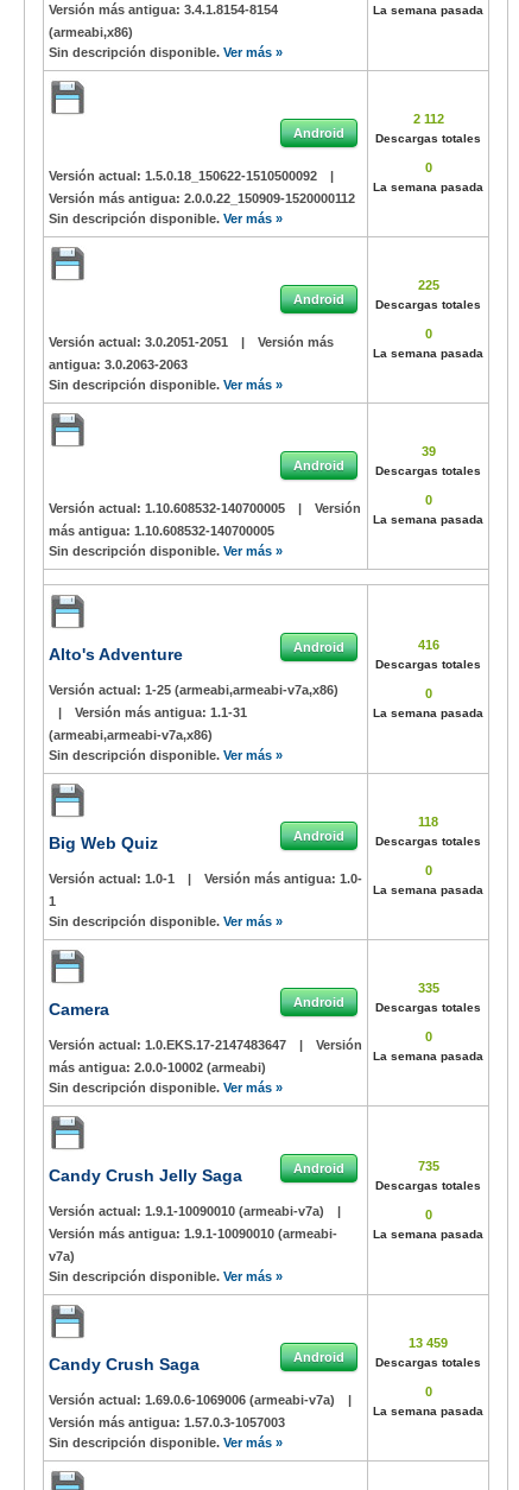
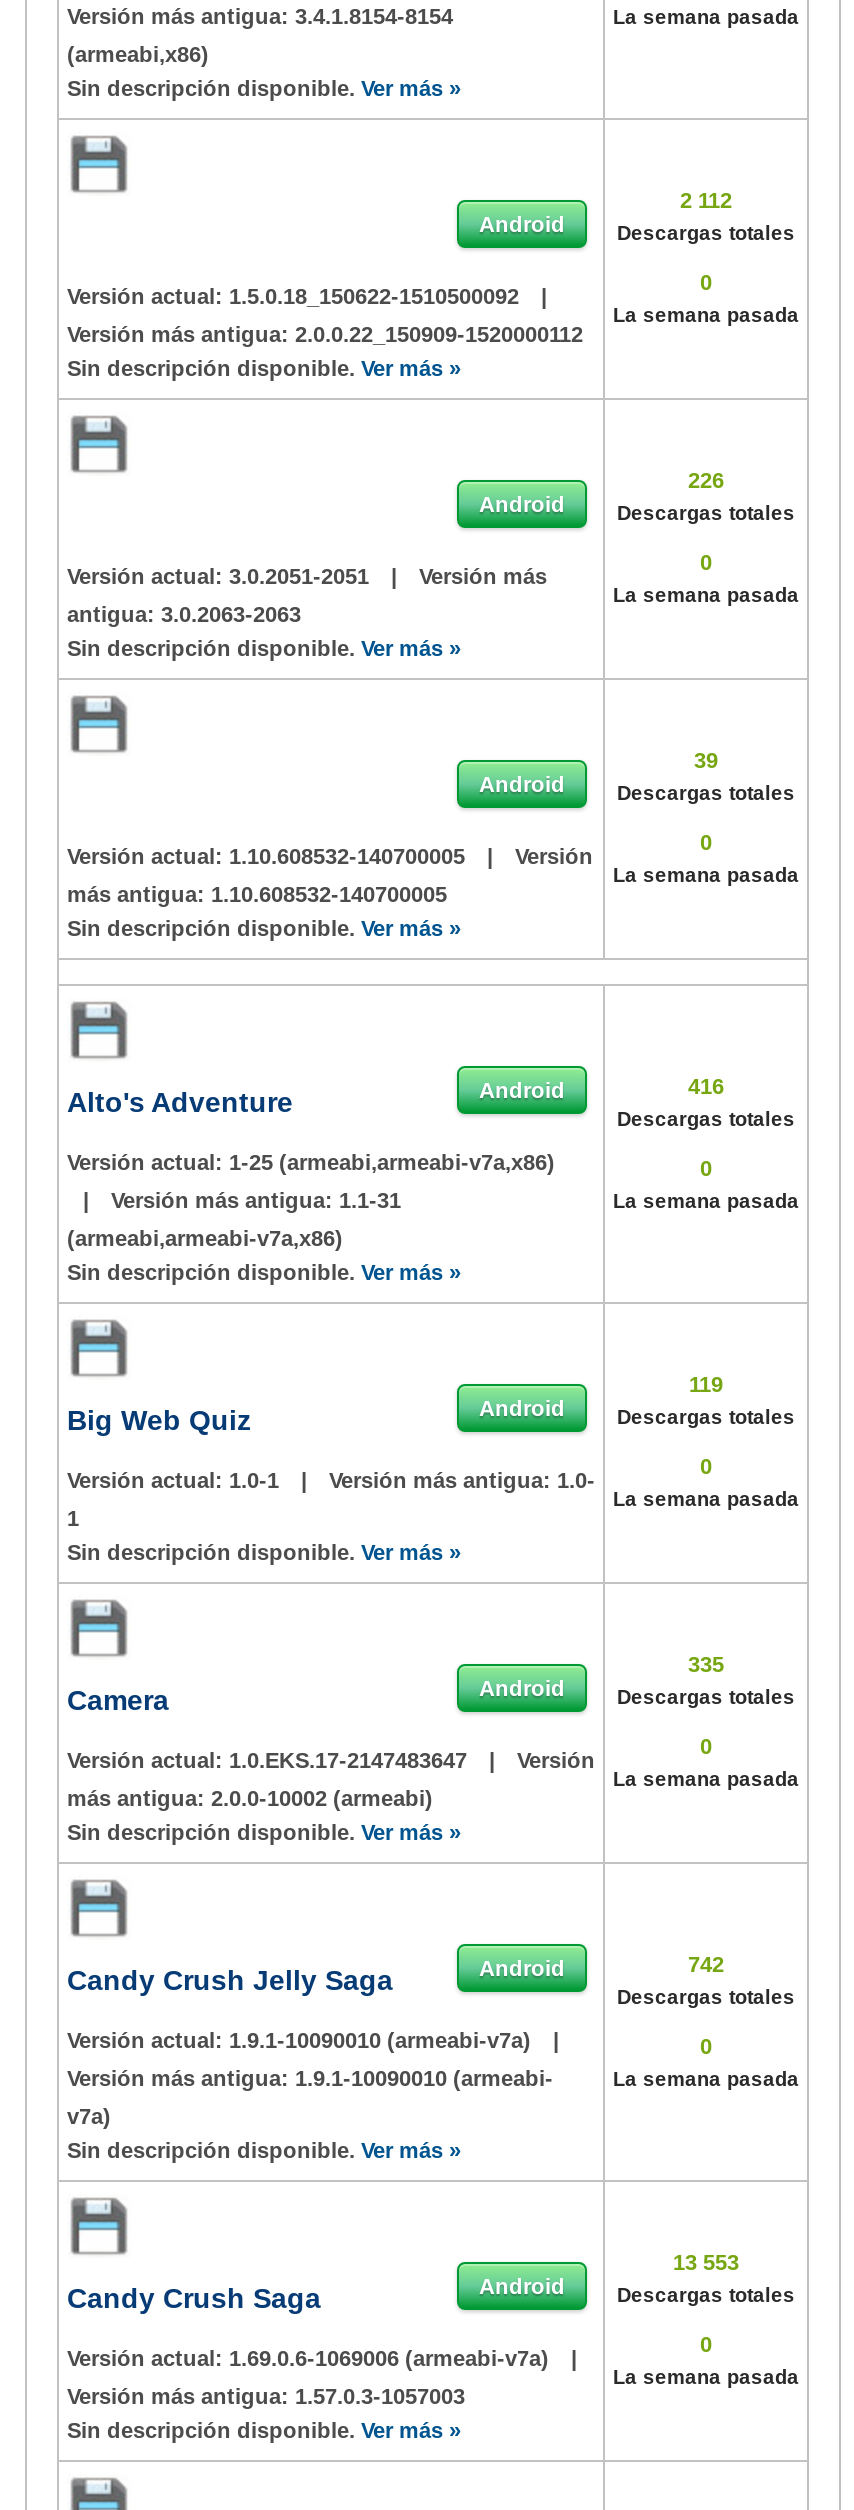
[417,278,439,292] 225 -> [688,468,724,492] 226
[418,814,438,829] 118 -> [689,1372,723,1396] 119
[417,1159,439,1173] 735 -> [688,1952,724,1976] 742
[409,1336,448,1350] 13 459 -> [673,2250,739,2274] 13 553

